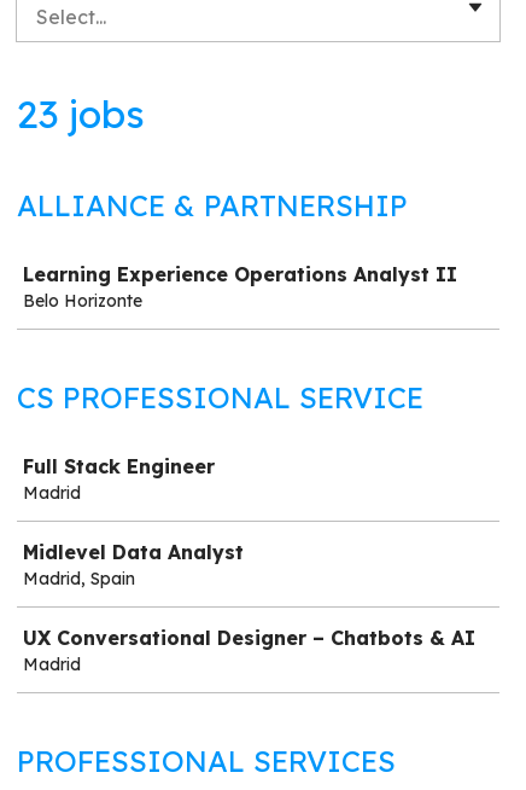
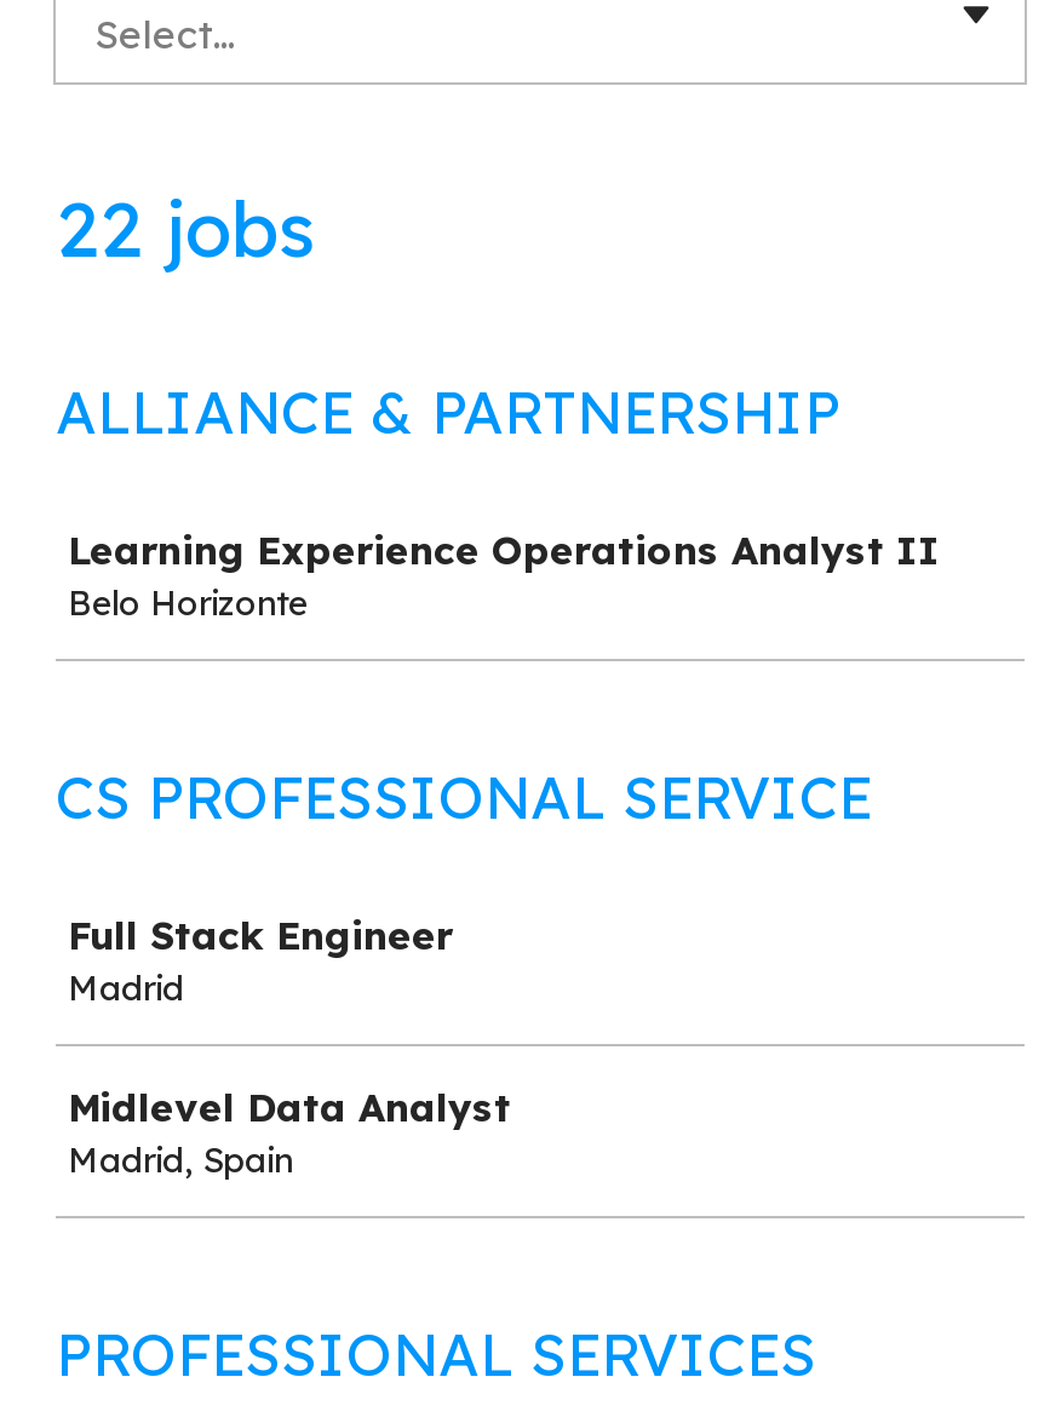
[17,89,145,137] 23 jobs -> [56,178,317,275] 22 jobs
[23,625,475,675] UX Conversational Designer – Chatbots & AI | Madrid -> none

